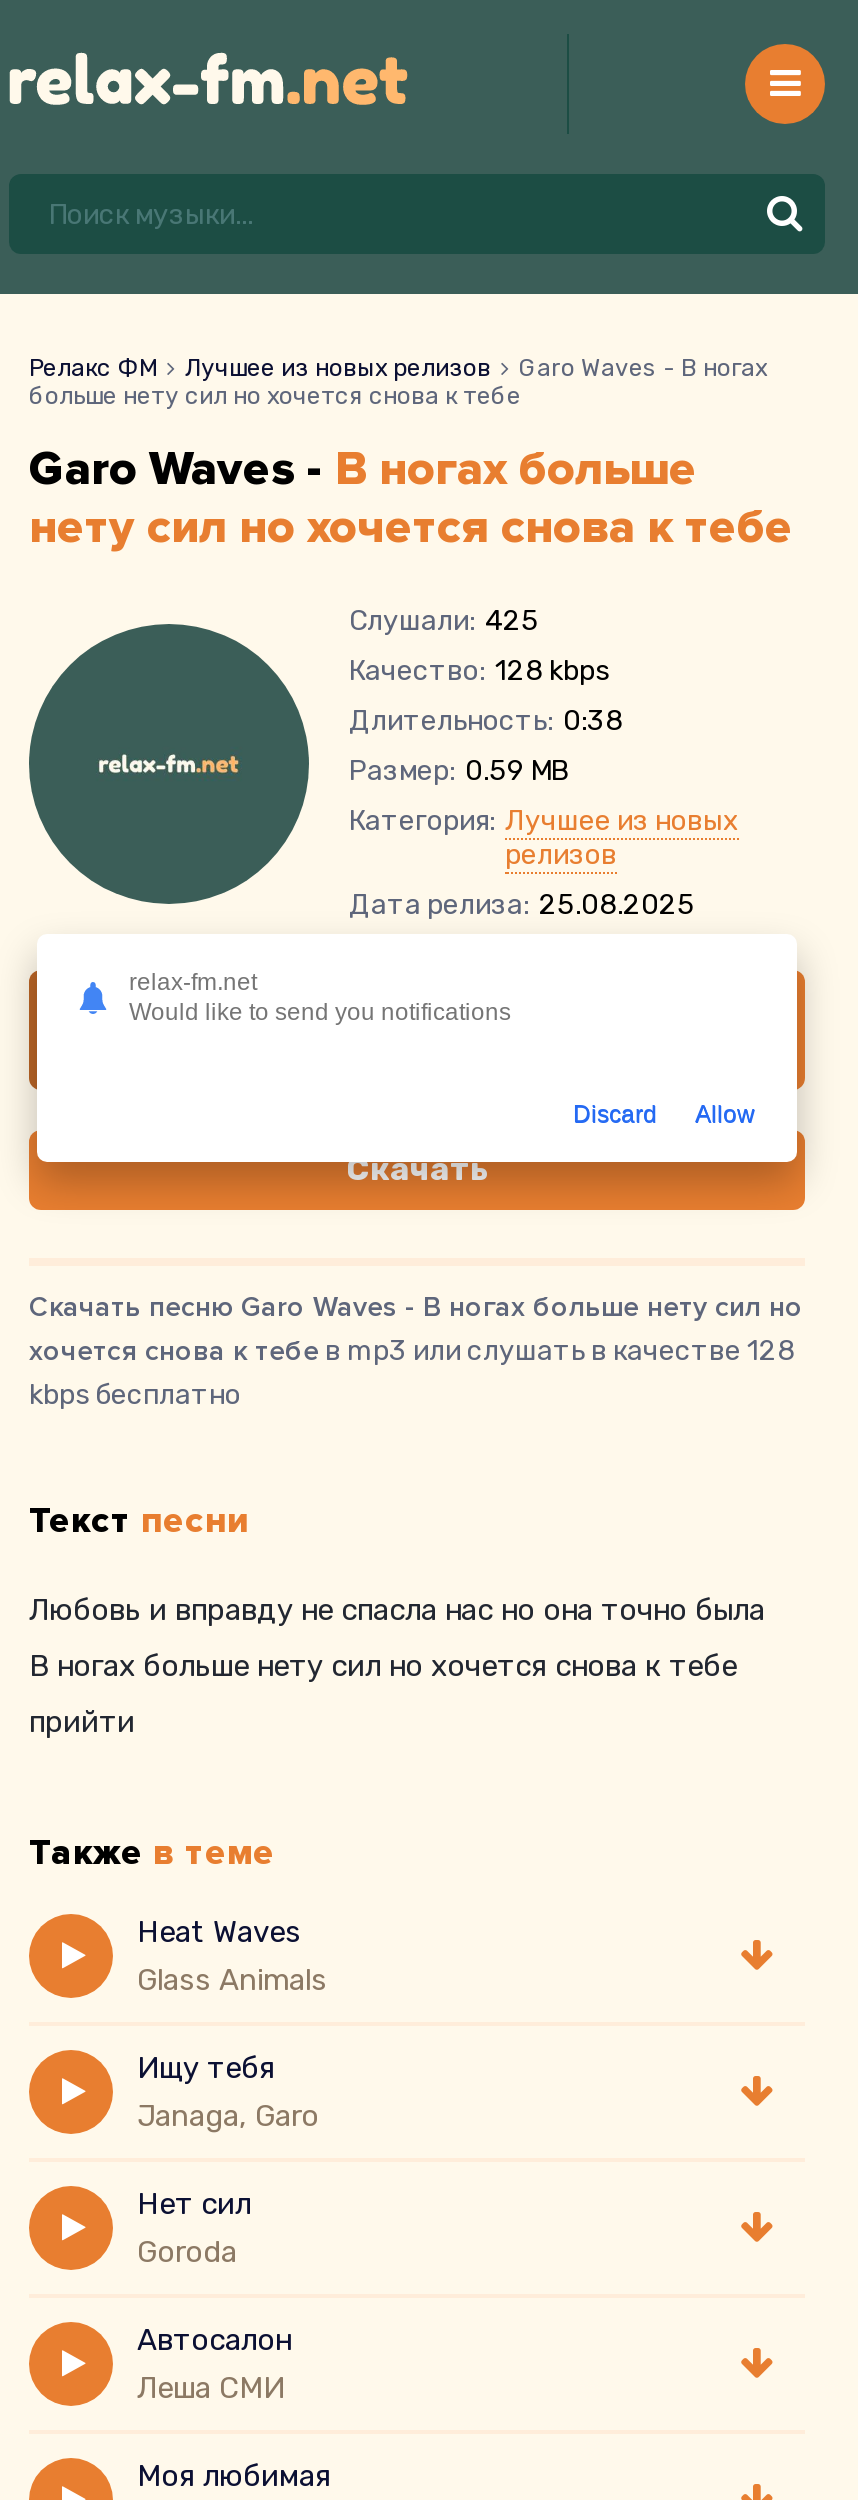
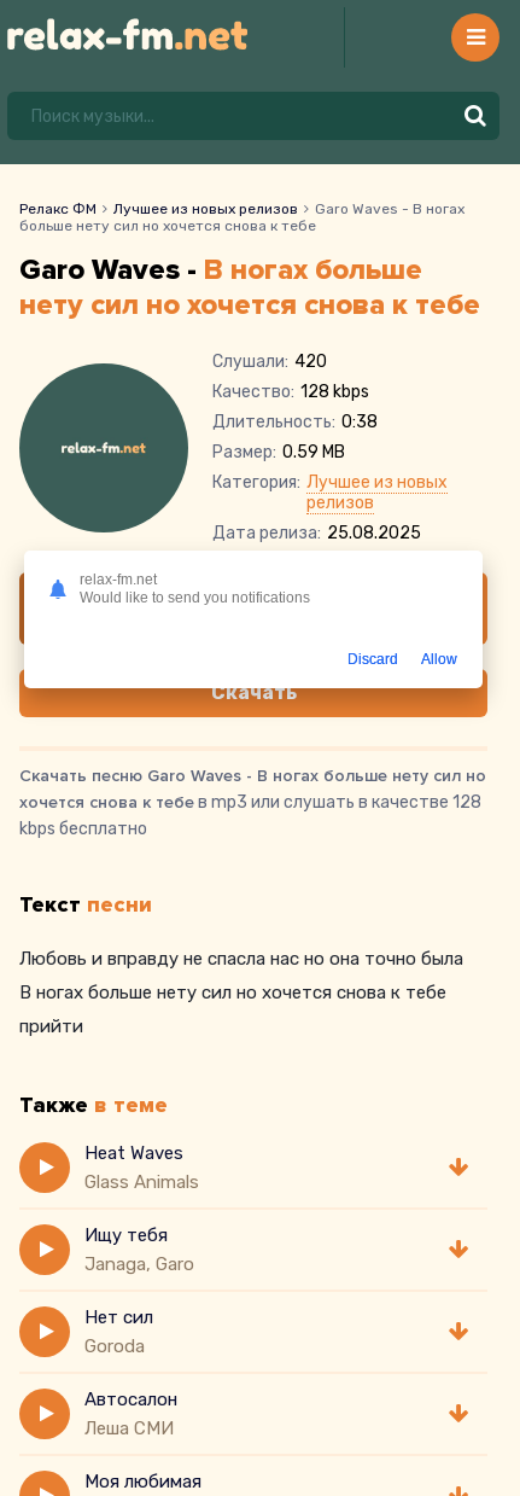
[349,604,539,638] Слушали: 425 -> [212,351,327,372] Слушали: 420

